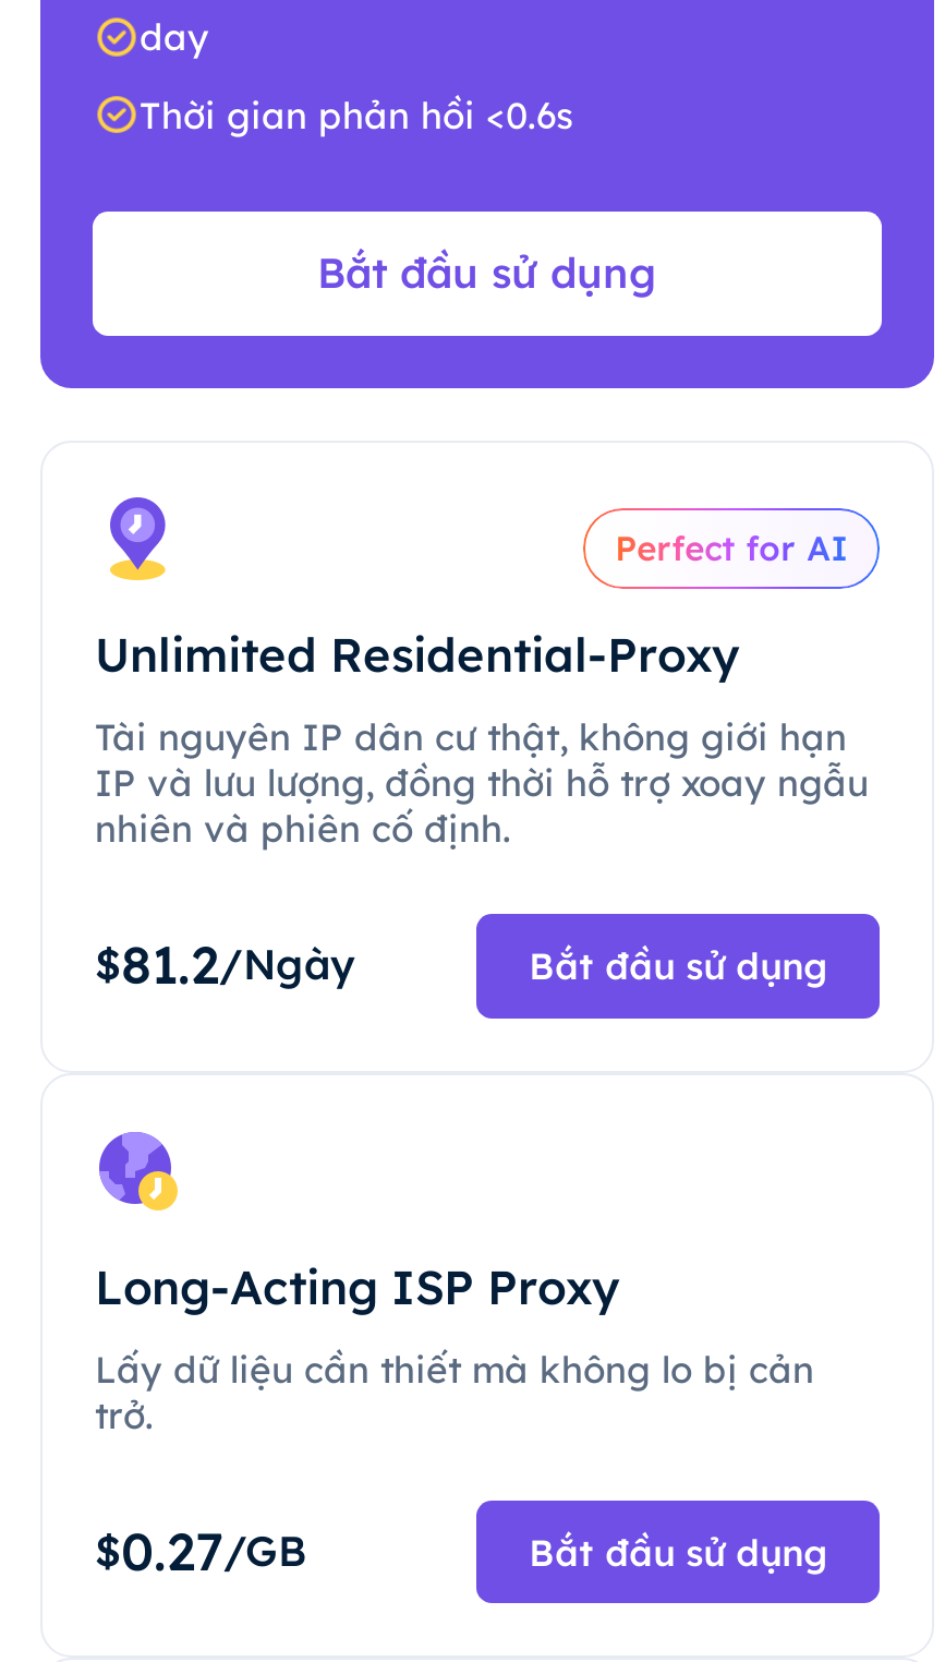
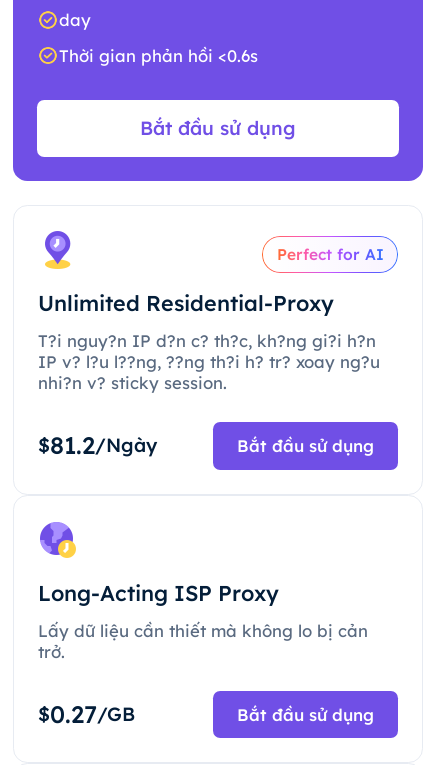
[95,714,869,851] Tài nguyên IP dân cư thật, không giới hạn | IP và lưu lượng, đồng thời hỗ trợ xoay ngẫu | nhiên và phiên cố định. -> [38,330,380,393] T?i nguy?n IP d?n c? th?c, kh?ng gi?i h?n | IP v? l?u l??ng, ??ng th?i h? tr? xoay ng?u | nhi?n v? sticky session.

